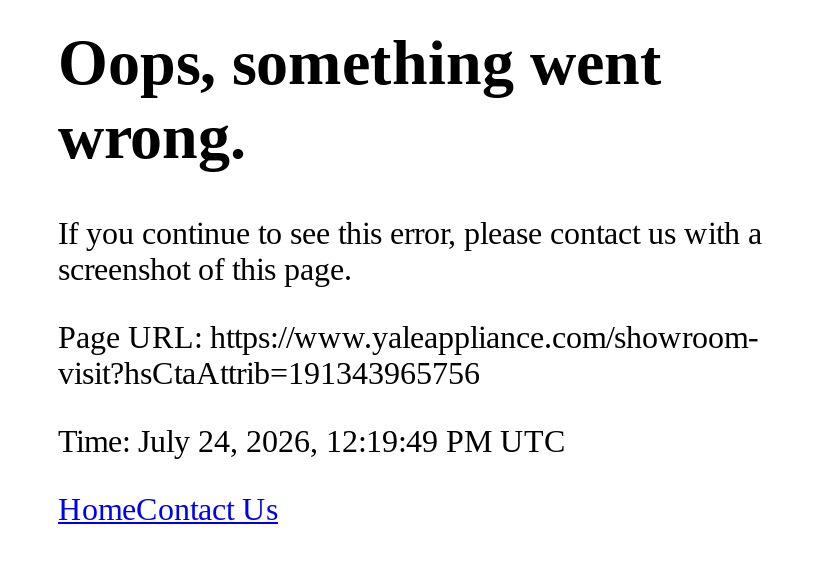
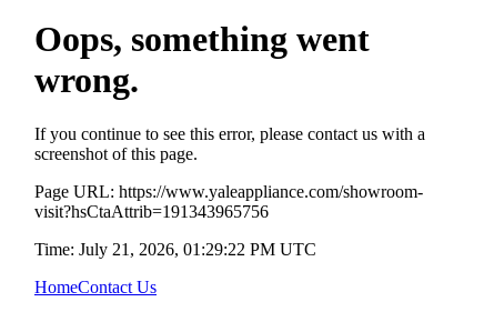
[58,424,566,458] Time: July 24, 2026, 12:19:49 PM UTC -> [34,240,316,259] Time: July 21, 2026, 01:29:22 PM UTC

